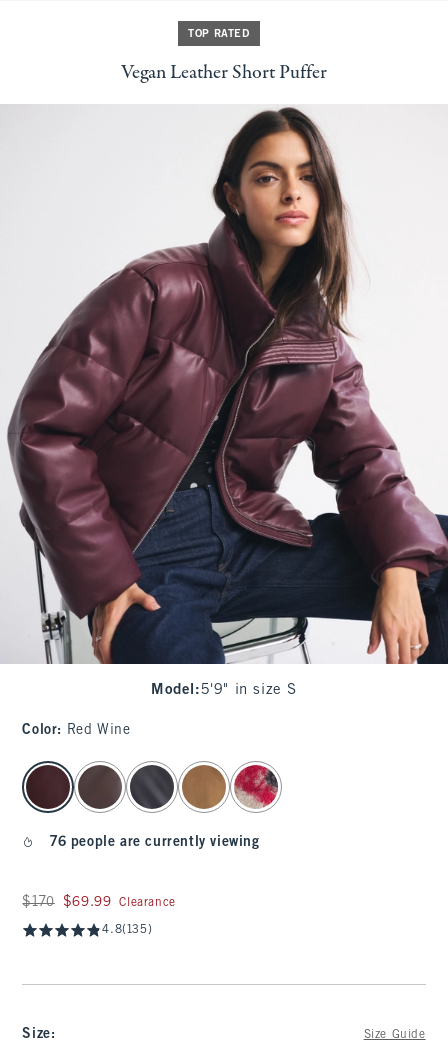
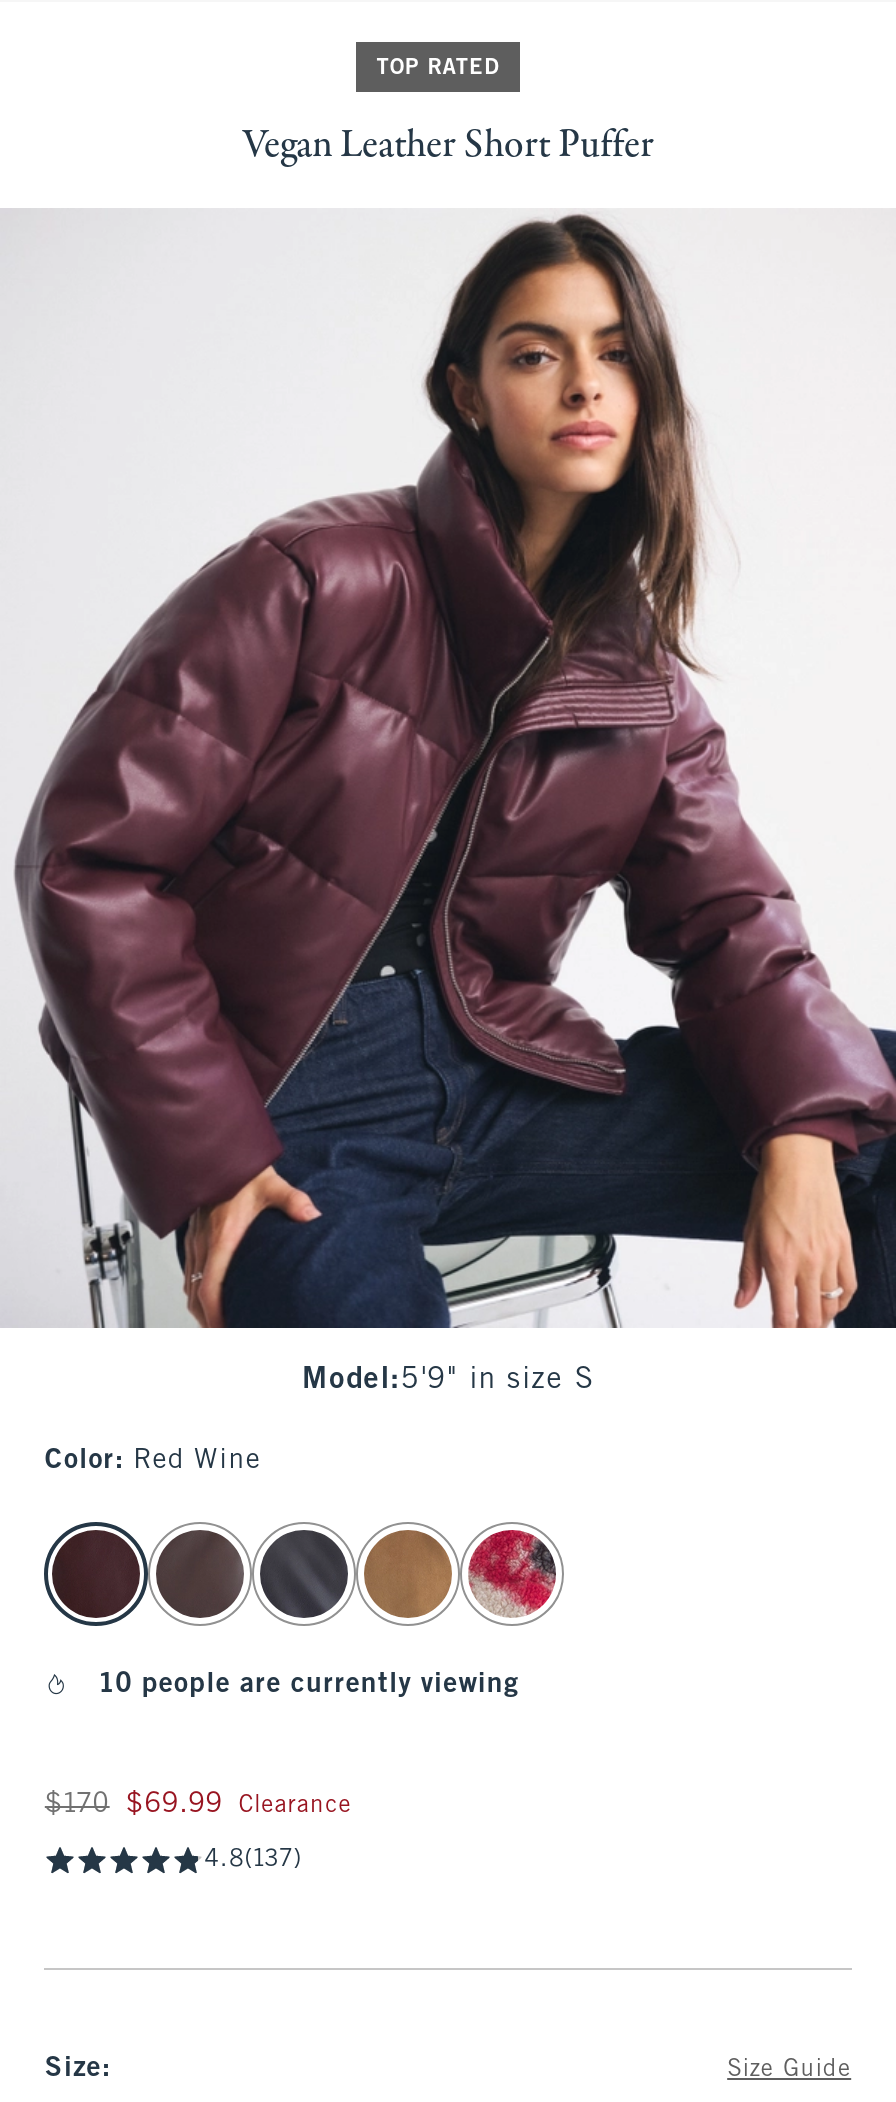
[50,836,260,849] 76 people are currently viewing -> [100,1672,519,1698] 10 people are currently viewing
[102,924,152,936] 4.8(135) -> [205,1848,302,1872] 4.8(137)

